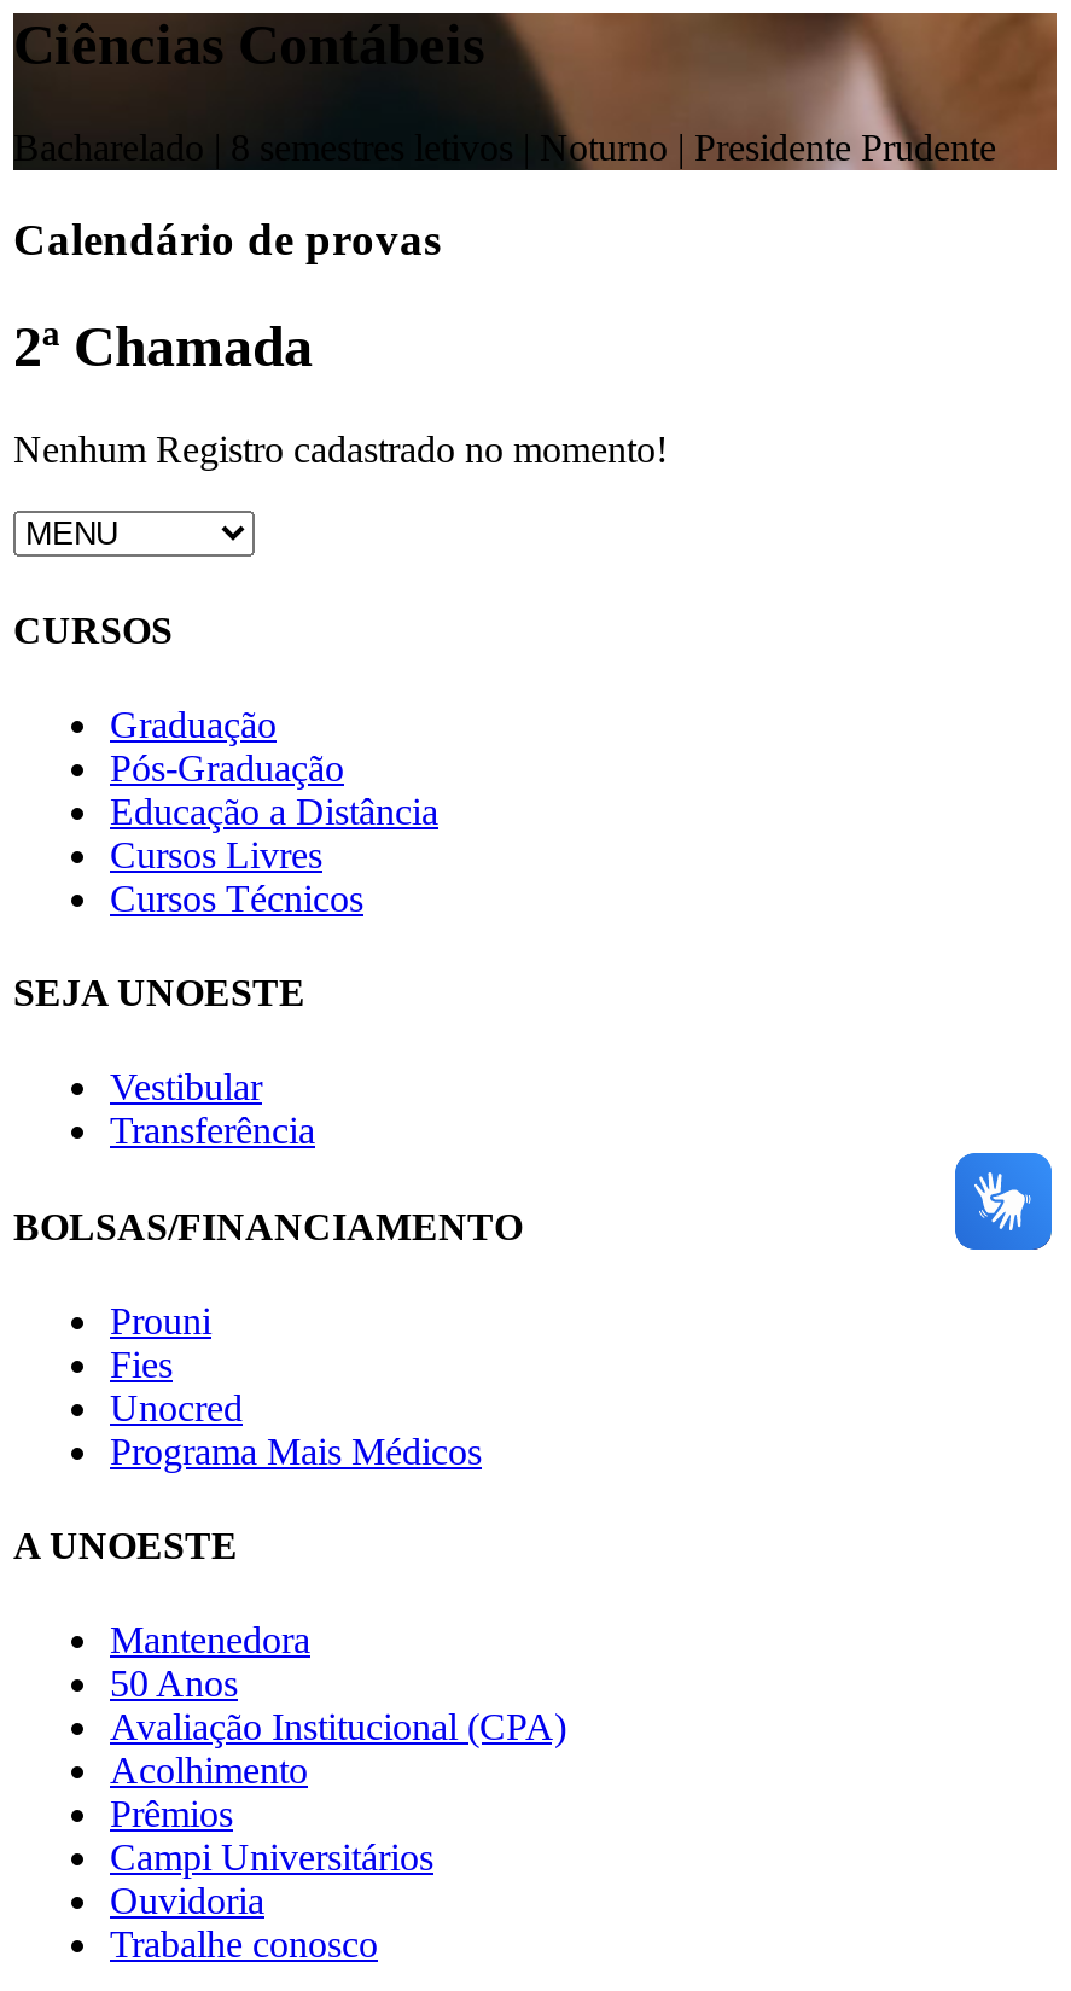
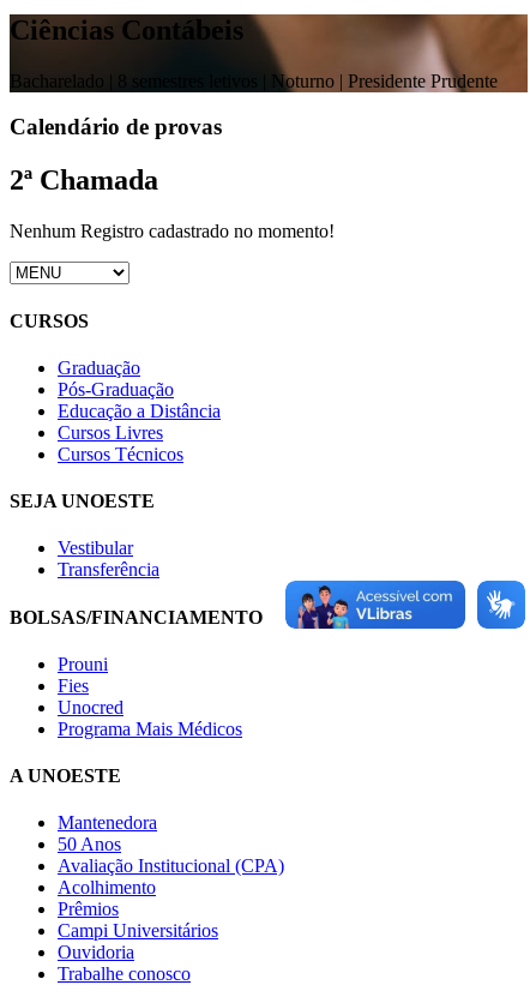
none -> [284,579,466,630] [image]

